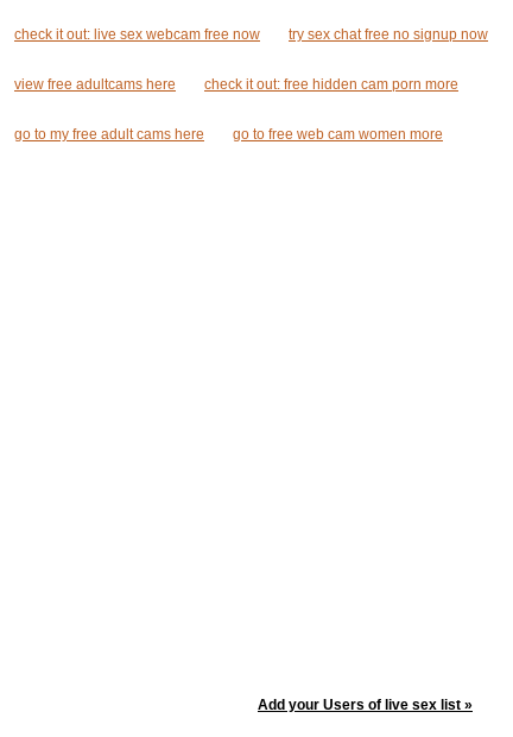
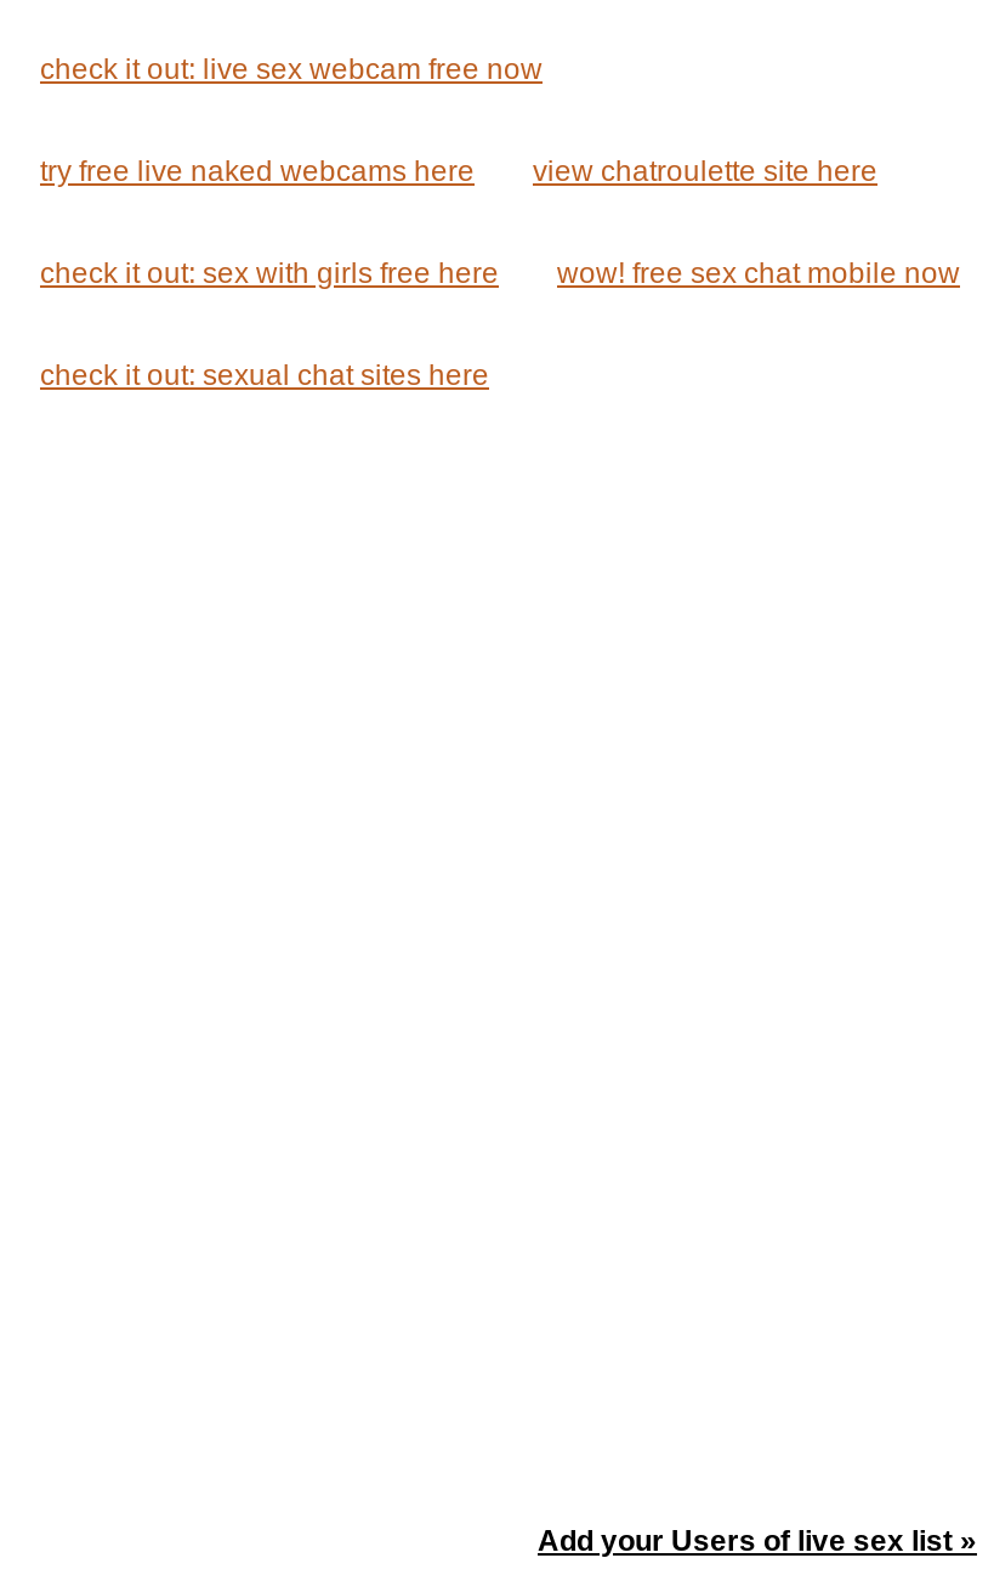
[289,26,488,43] try sex chat free no signup now -> [40,154,877,188] try free live naked webcams here | view chatroulette site here
[14,76,458,93] view free adultcams here | check it out: free hidden cam porn more -> [40,256,960,290] check it out: sex with girls free here | wow! free sex chat mobile now
[14,126,443,143] go to my free adult cams here | go to free web cam women more -> [40,358,489,392] check it out: sexual chat sites here

